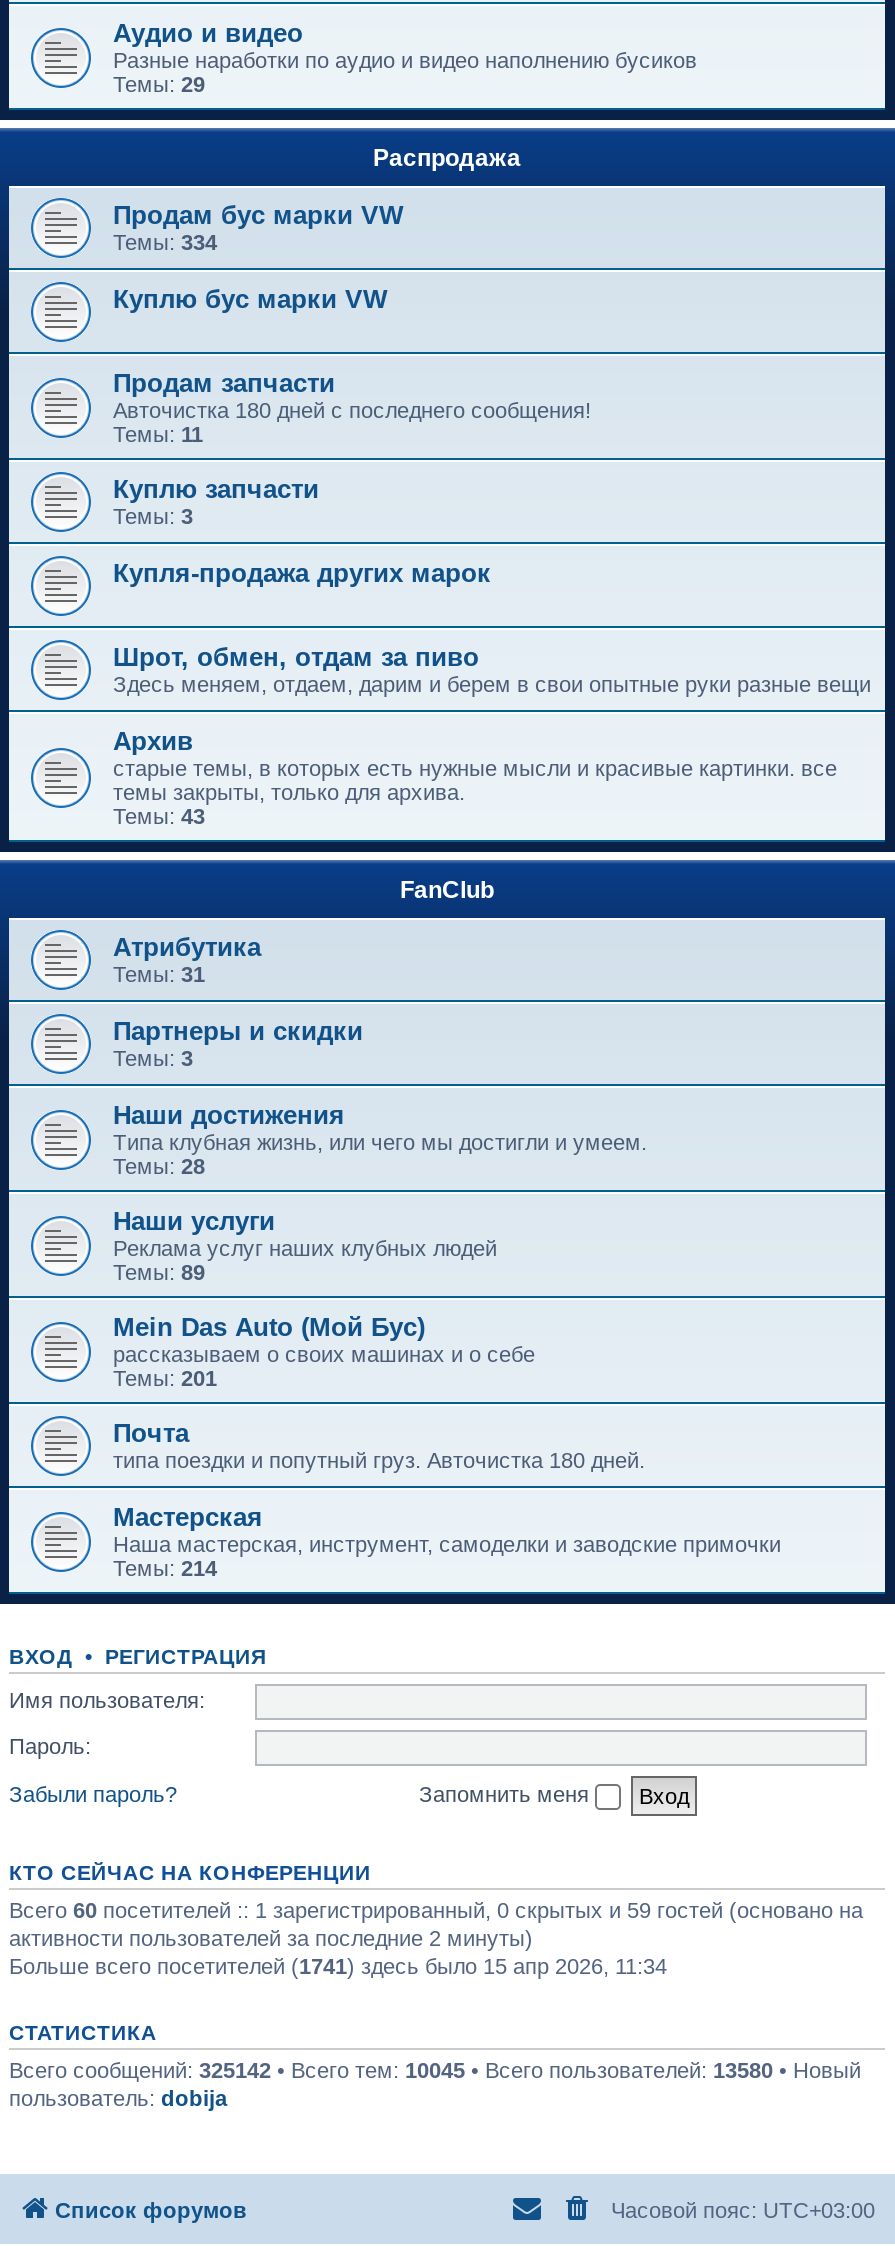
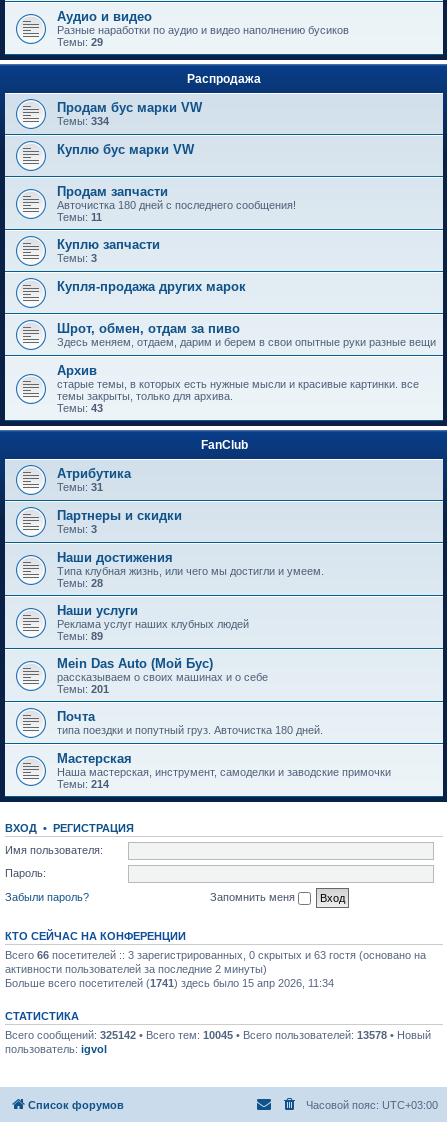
[9,1897,863,1921] Всего 60 посетителей :: 1 зарегистрированный, 0 скрытых и 59 гостей (основано на -> [5,948,426,960] Всего 66 посетителей :: 3 зарегистрированных, 0 скрытых и 63 гостя (основано на
[9,2057,861,2081] Всего сообщений: 325142 • Всего тем: 10045 • Всего пользователей: 13580 • Новый -> [5,1028,431,1040] Всего сообщений: 325142 • Всего тем: 10045 • Всего пользователей: 13578 • Новый
[9,2085,227,2109] пользователь: dobija -> [5,1042,107,1054] пользователь: igvol

